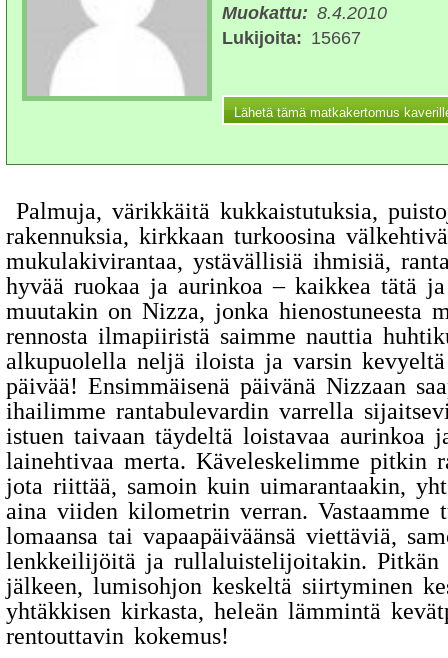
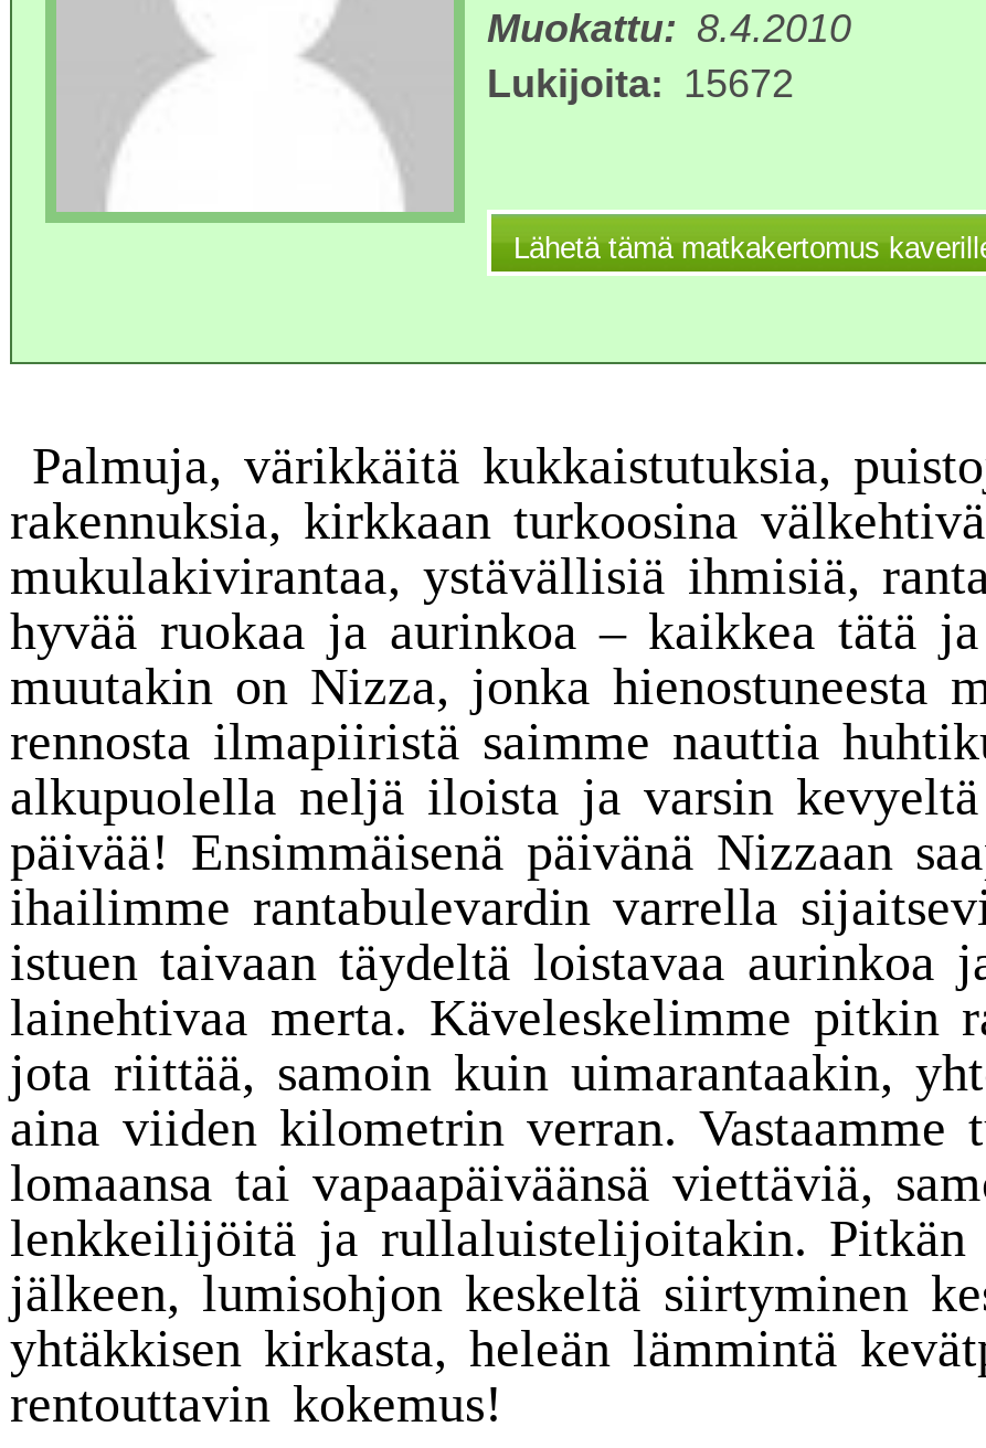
[222,28,361,48] Lukijoita: 15667 -> [487,62,794,106] Lukijoita: 15672

